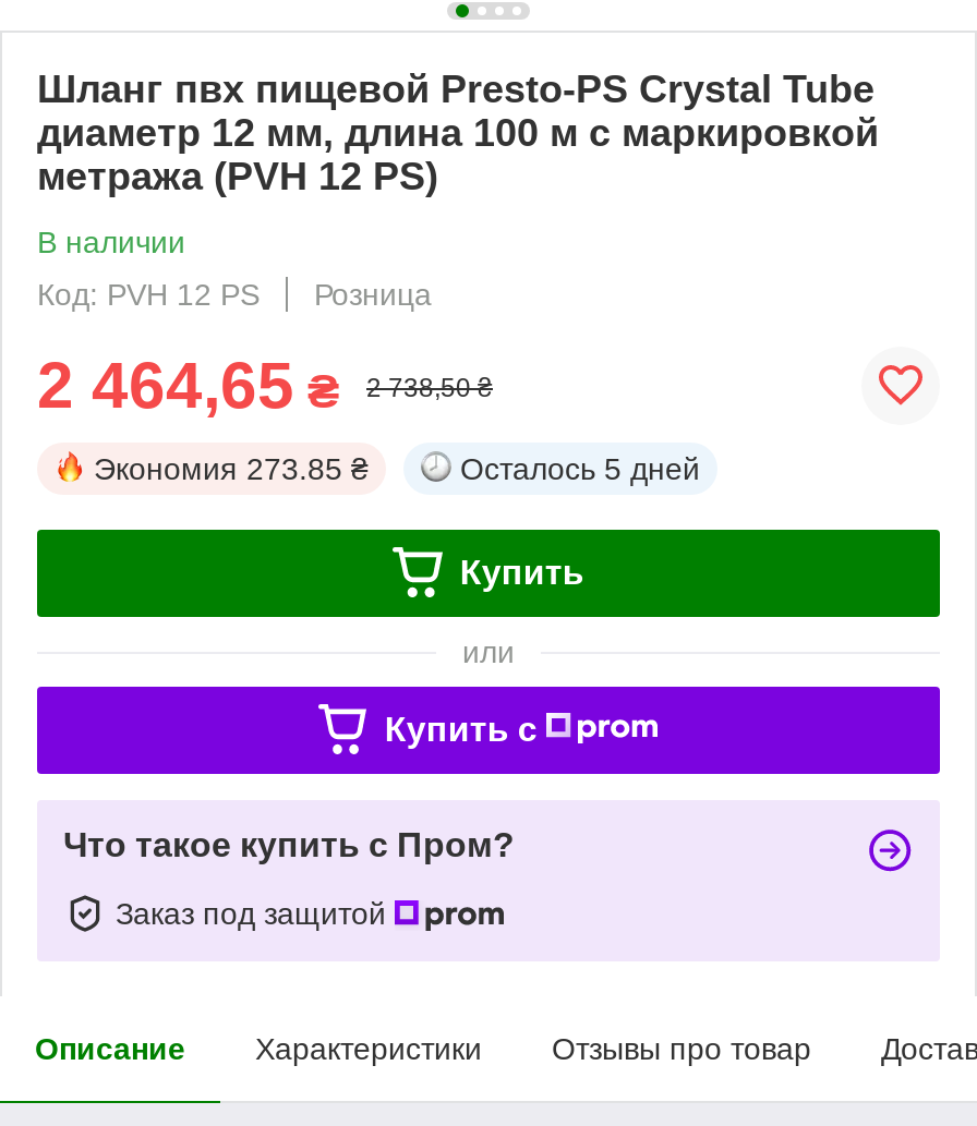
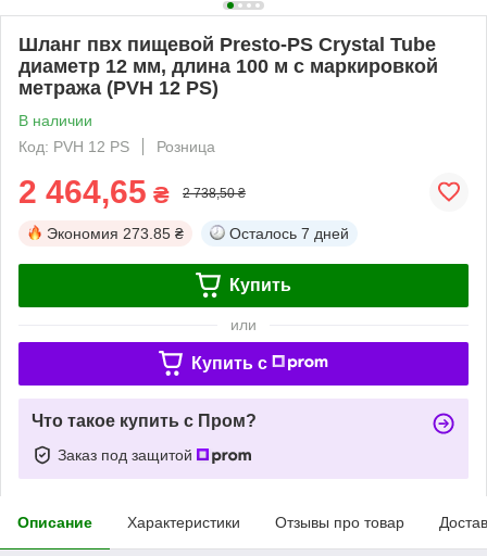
[460,451,700,486] Осталось 5 дней -> [229,225,349,242] Осталось 7 дней

